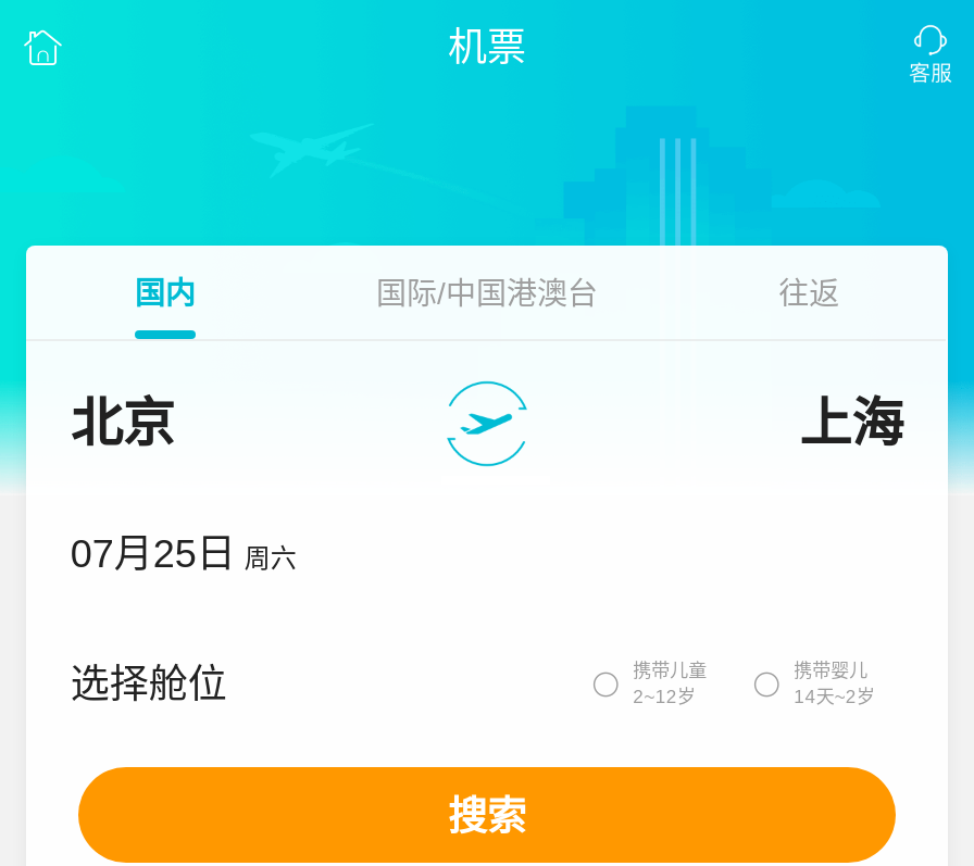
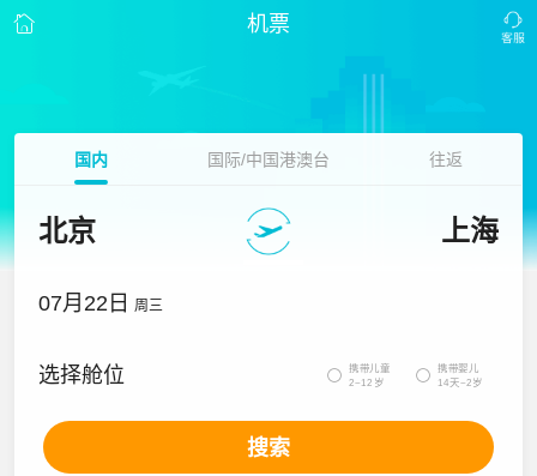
[70,532,296,576] 07月25日 周六 -> [39,291,163,315] 07月22日 周三

